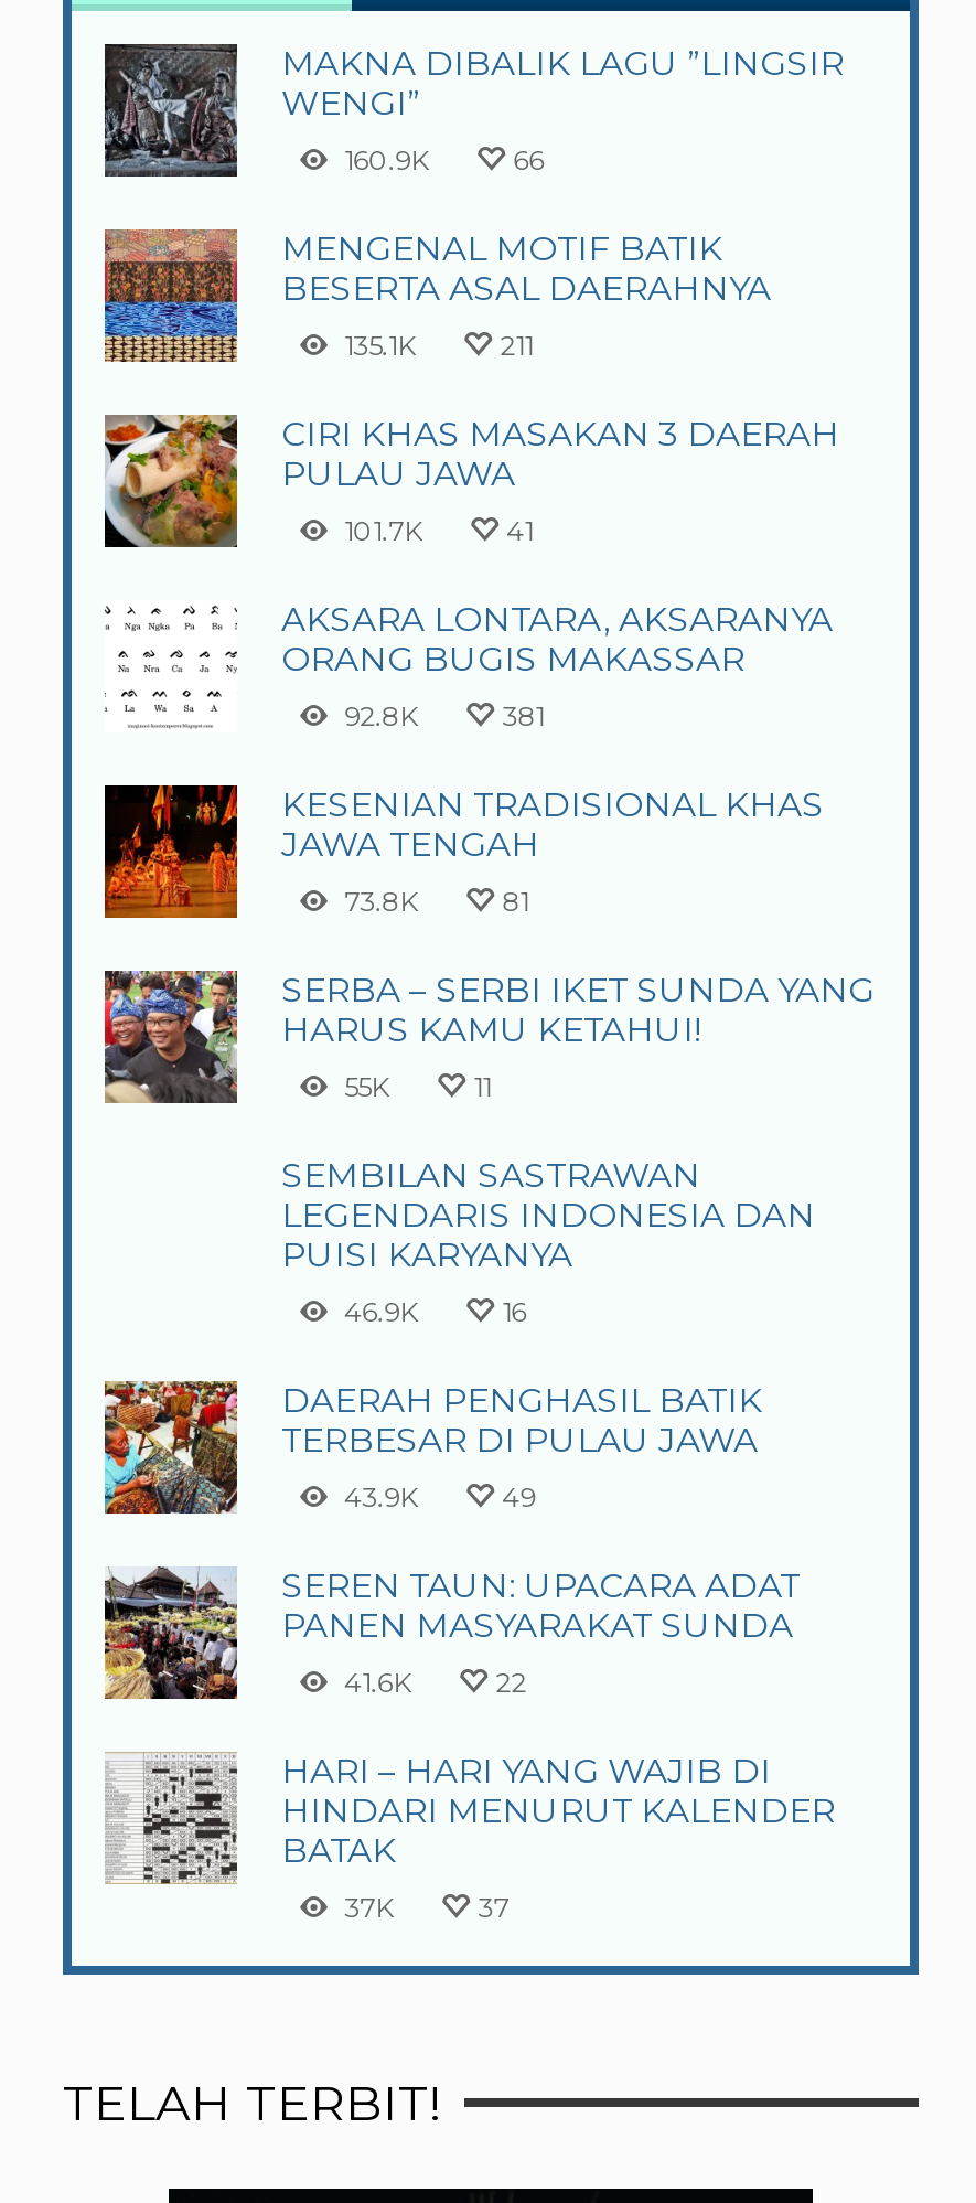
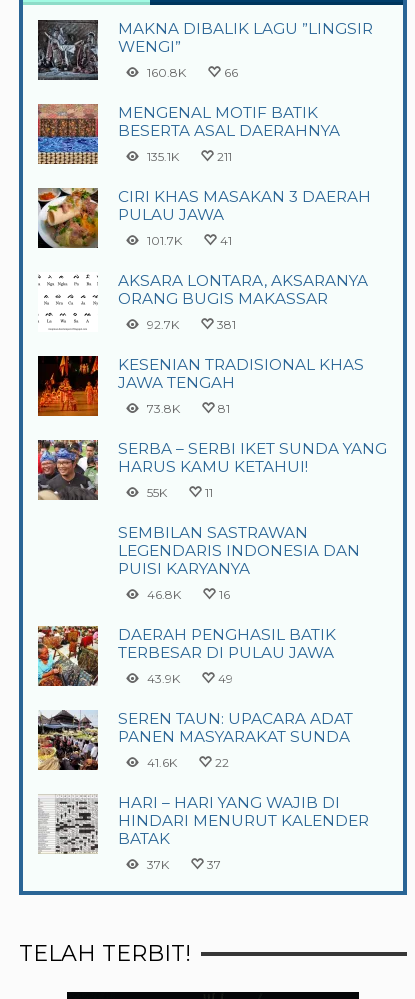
[344,143,428,176] 160.9K -> [147,65,186,80] 160.8K
[344,699,417,732] 92.8K -> [147,317,179,332] 92.7K
[344,1294,417,1327] 46.9K -> [147,587,181,602] 46.8K

